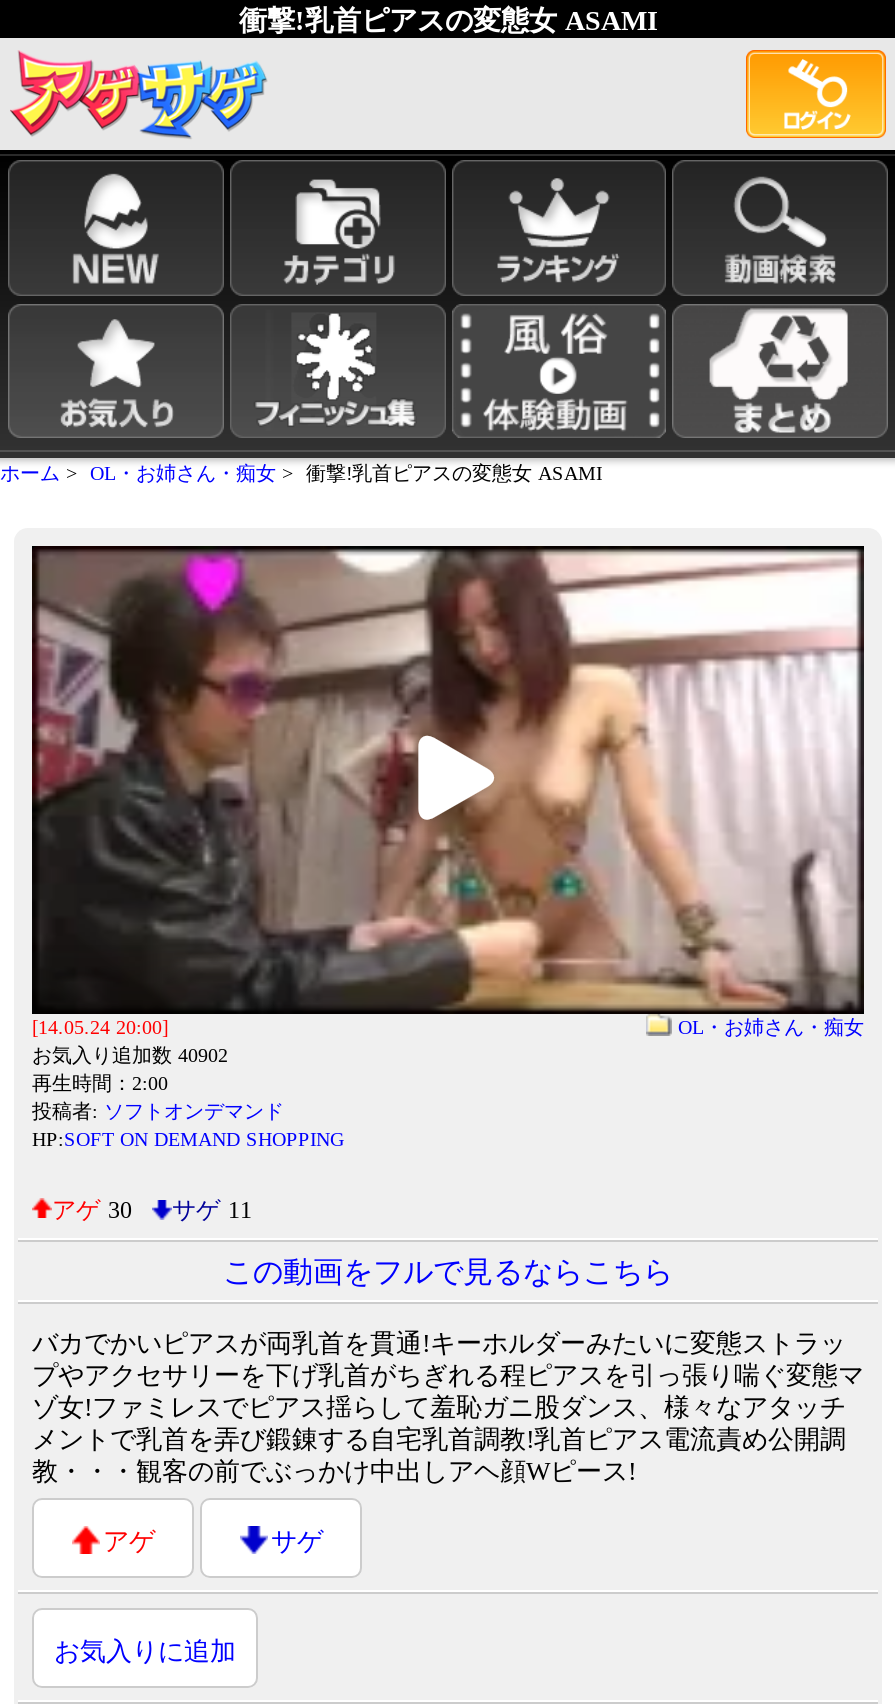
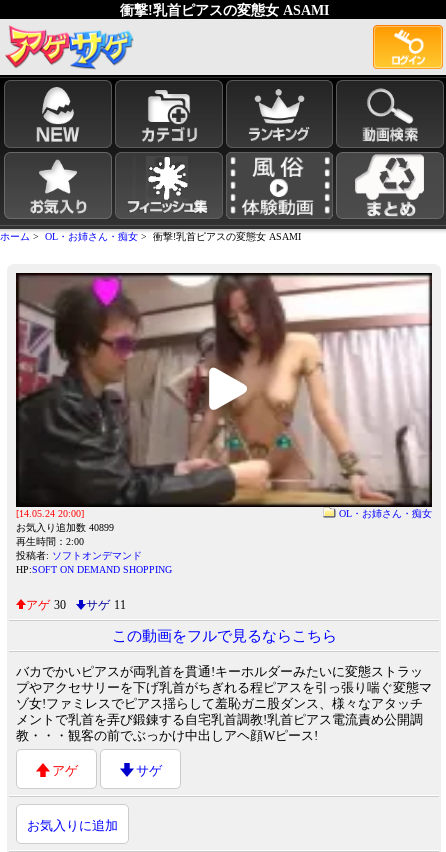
[32,1043,228,1065] お気入り追加数 40902 -> [16,521,114,532] お気入り追加数 40899

